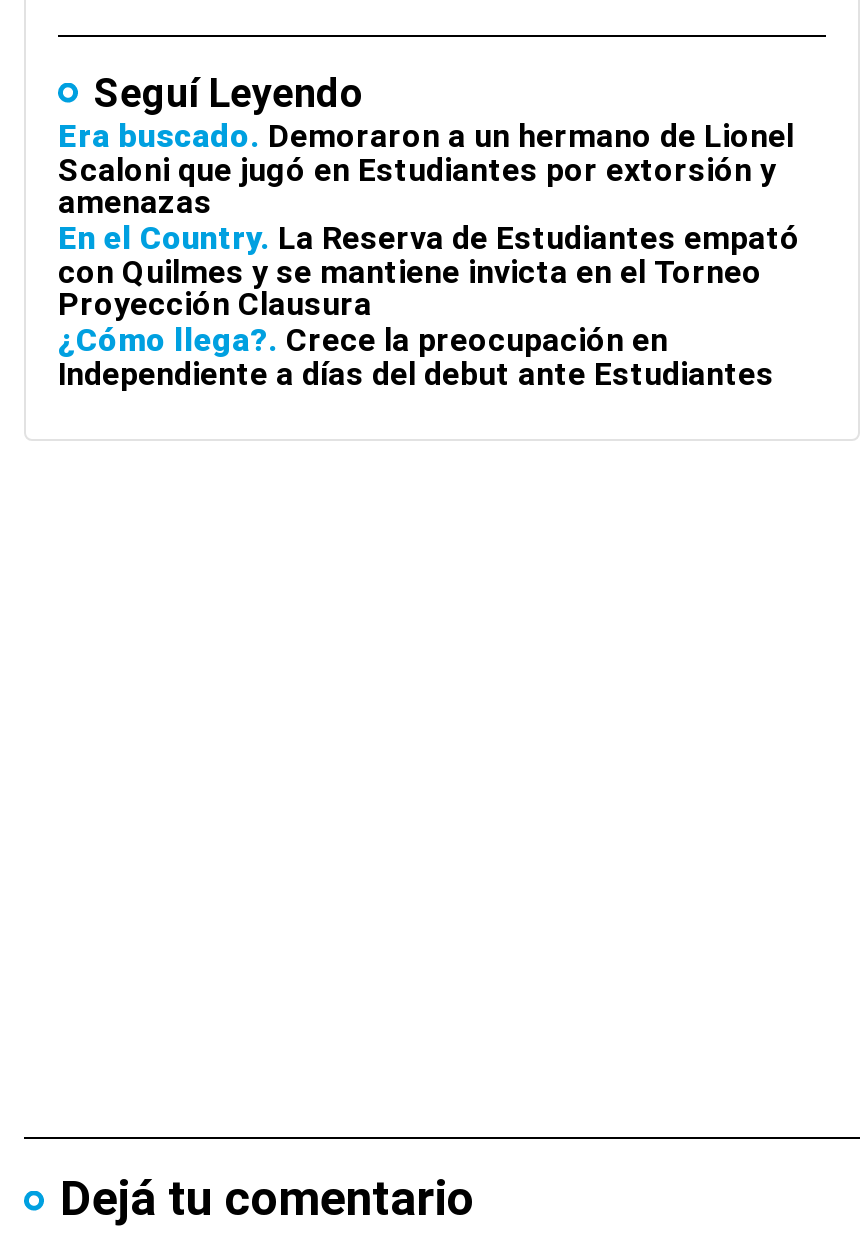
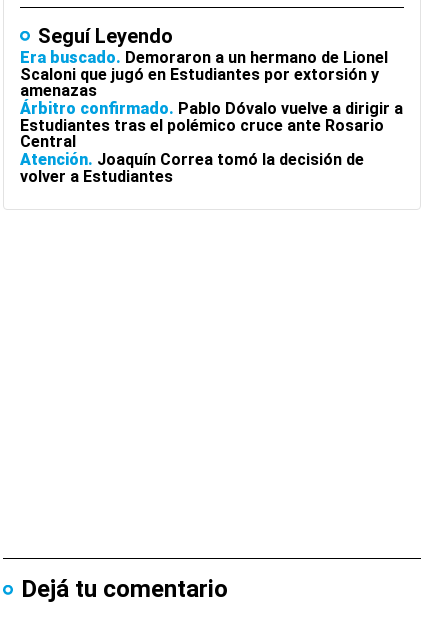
[58,219,800,393] En el Country La Reserva de Estudiantes empató | con Quilmes y se mantiene invicta en el Torneo | Proyección Clausura | ¿Cómo llega? Crece la preocupación en | Independiente a días del debut ante Estudiantes -> [20,99,403,186] Árbitro confirmado Pablo Dóvalo vuelve a dirigir a | Estudiantes tras el polémico cruce ante Rosario | Central | Atención Joaquín Correa tomó la decisión de | volver a Estudiantes

